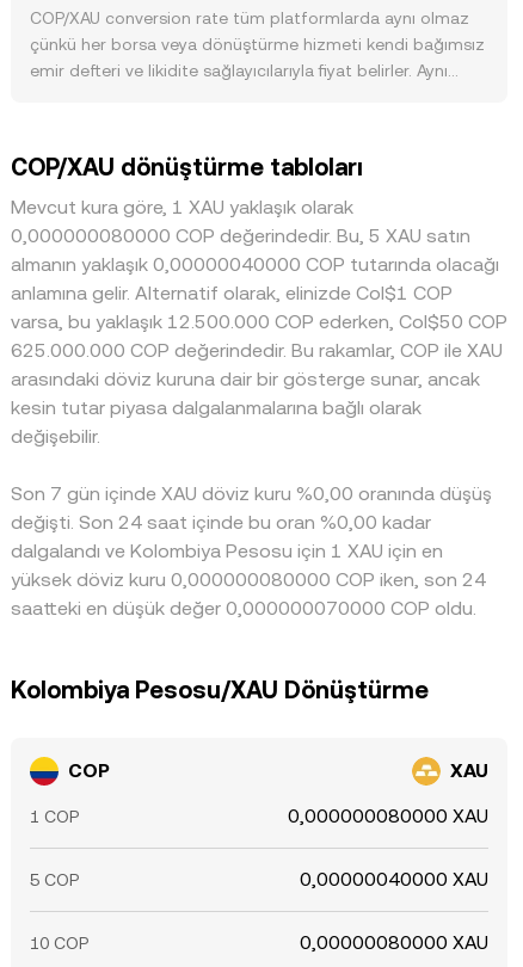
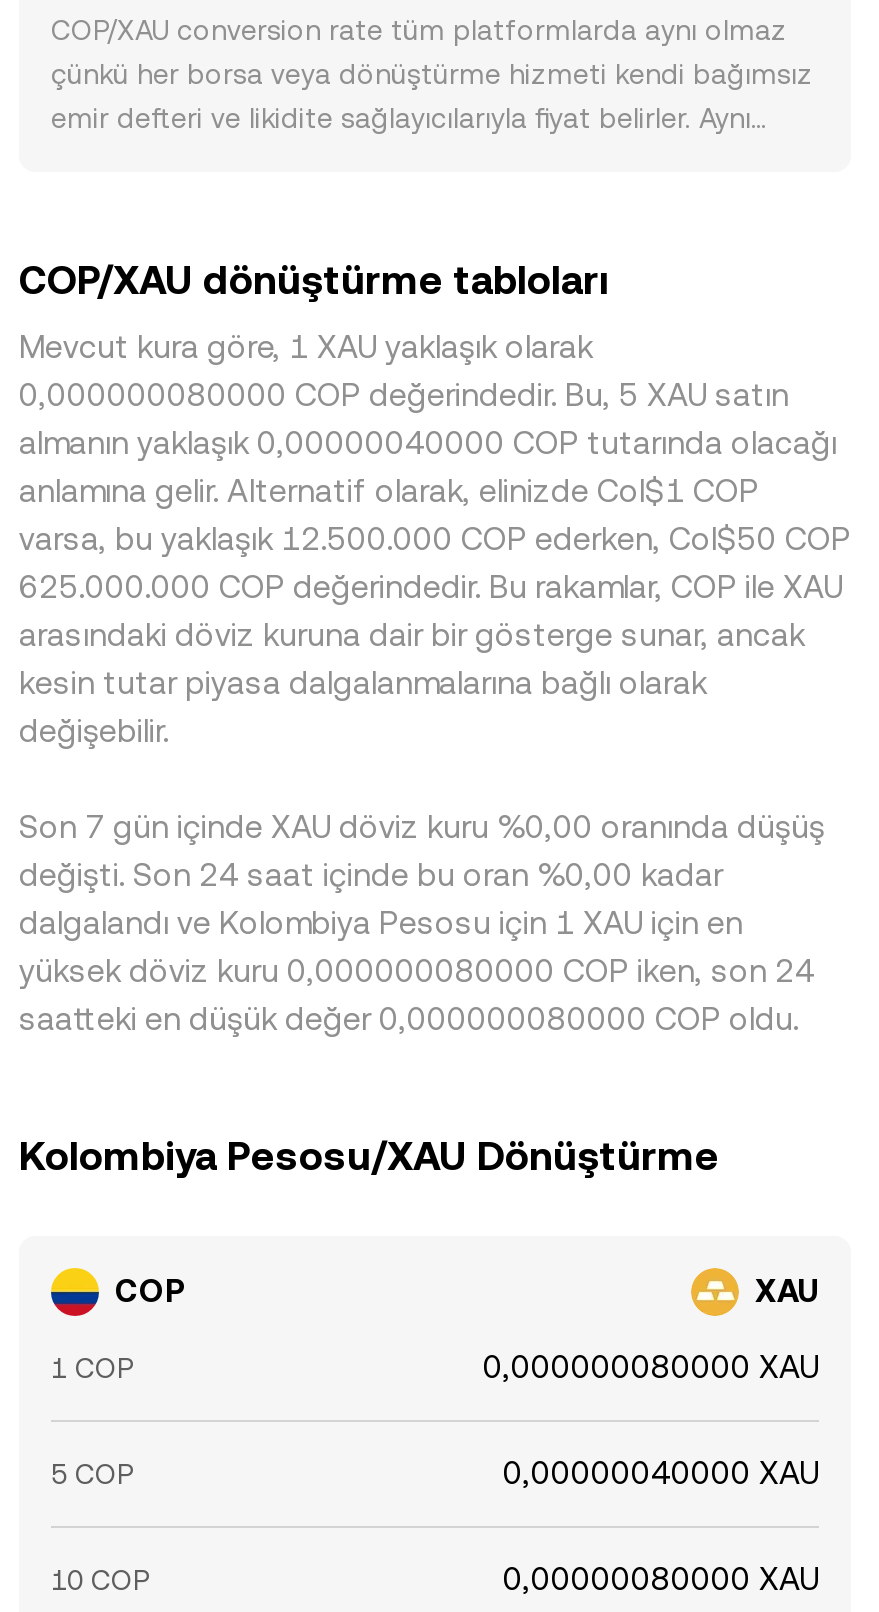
[11,597,476,620] saatteki en düşük değer 0,000000070000 COP oldu. -> [19,1000,799,1038] saatteki en düşük değer 0,000000080000 COP oldu.

